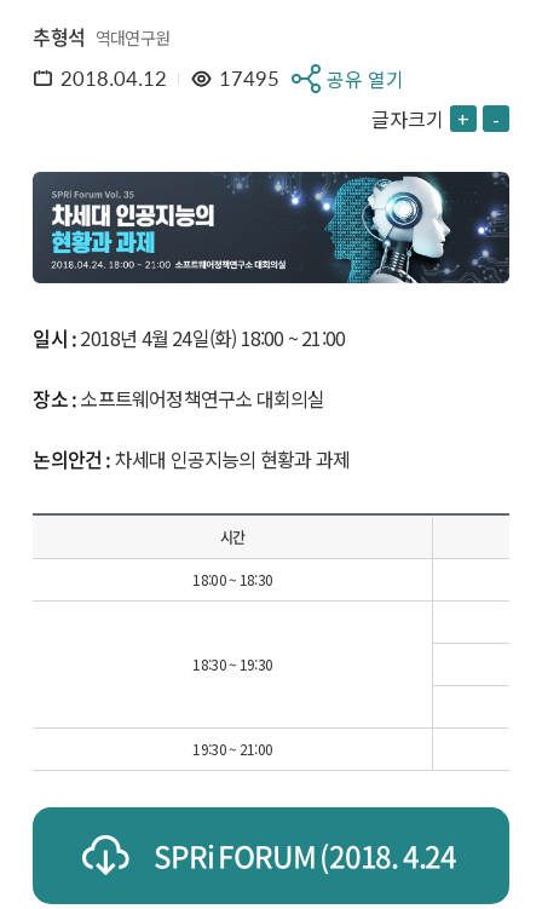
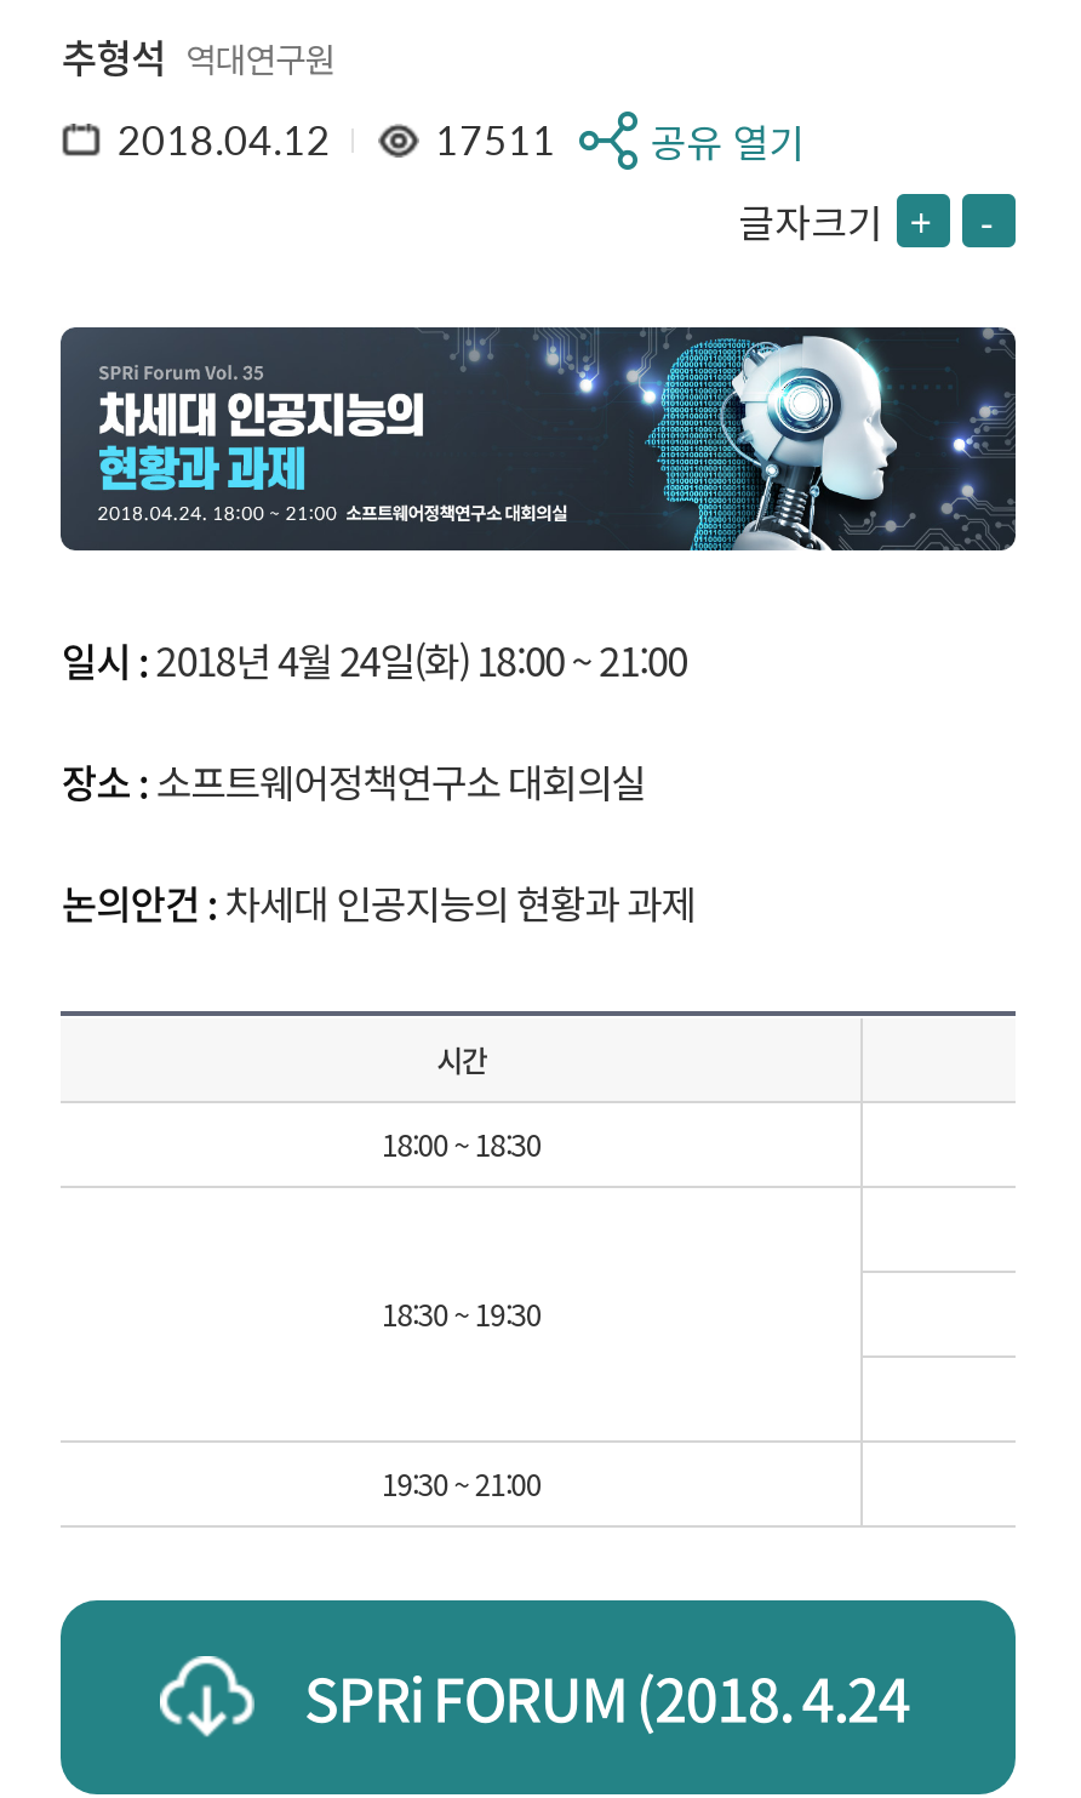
[61,63,405,93] 2018.04.12 17495 공유 열기 -> [117,109,806,170] 2018.04.12 17511 공유 열기

